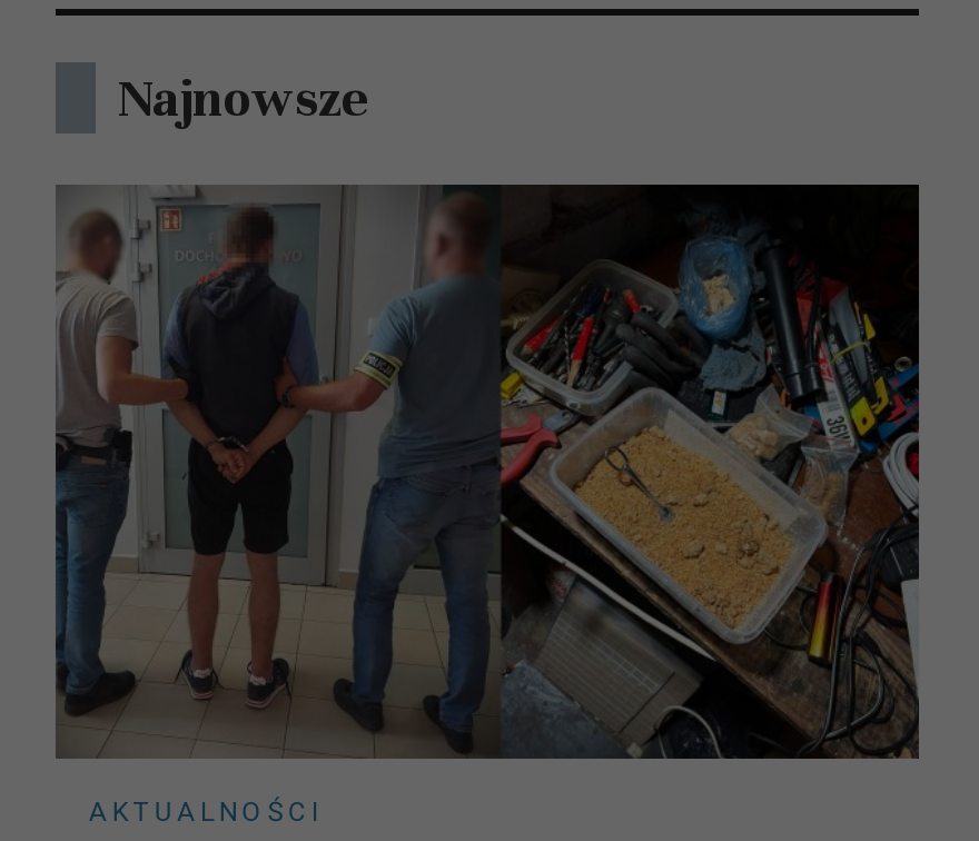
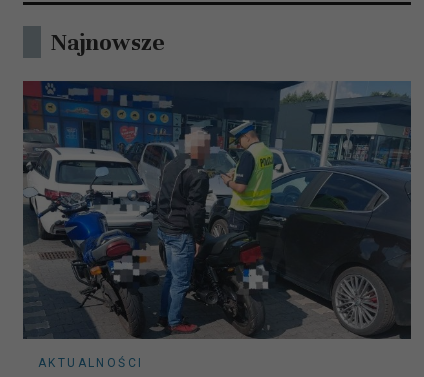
[56,182,921,761] [image] -> [22,80,412,340] [image]

